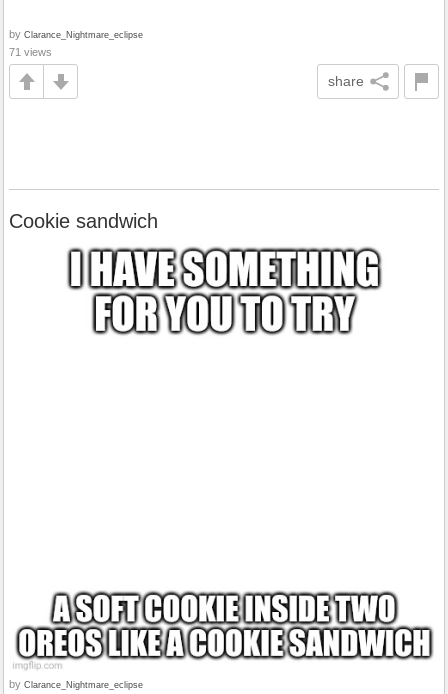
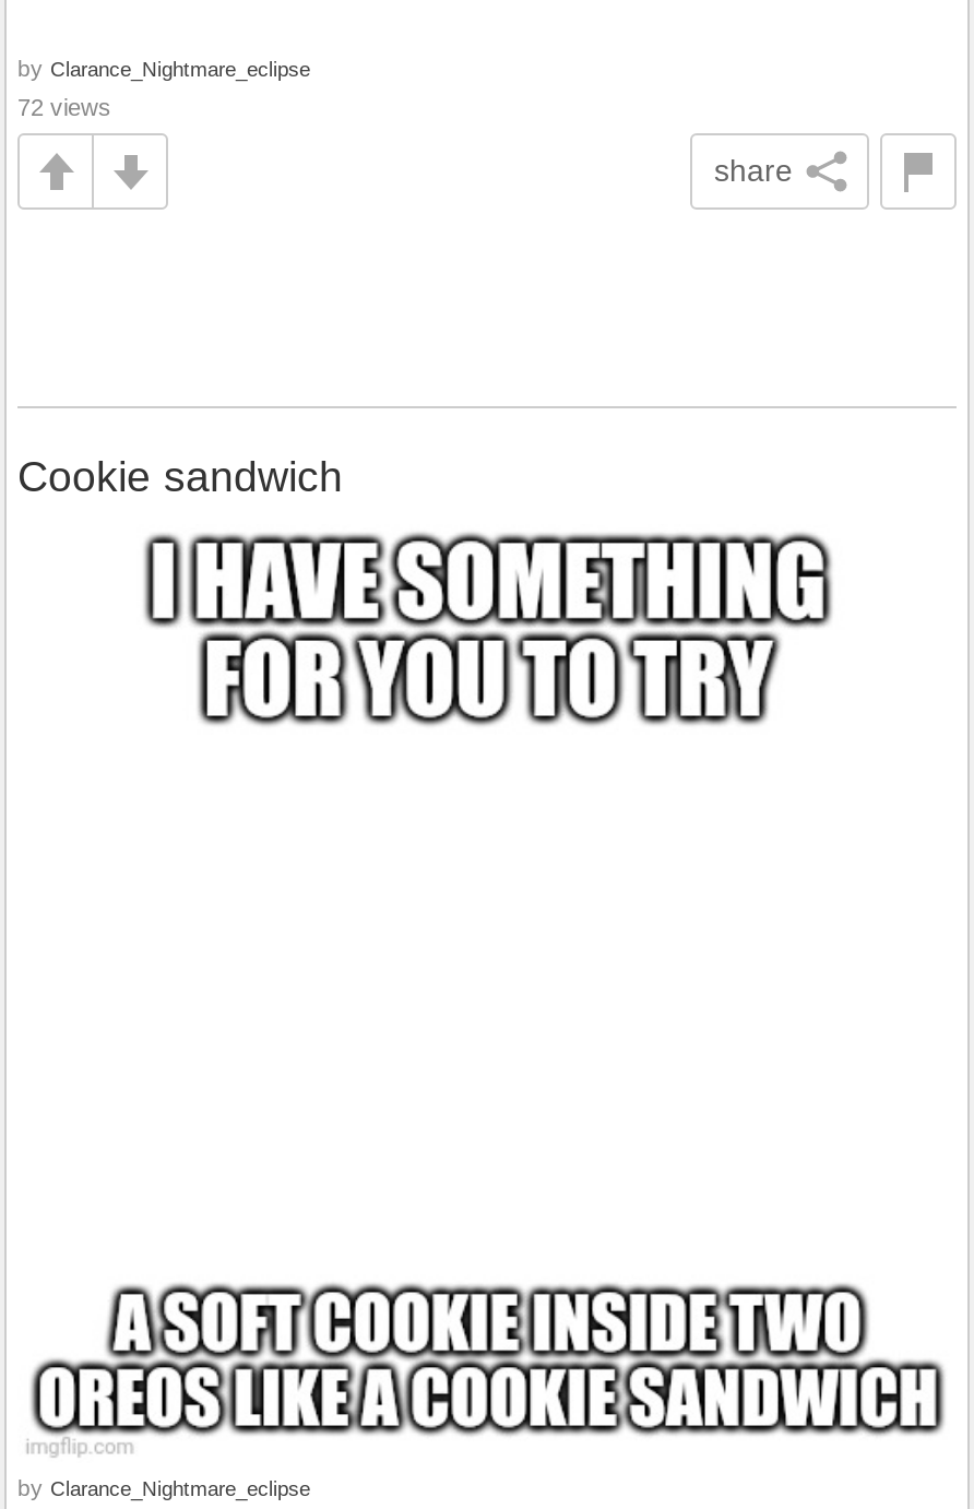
[9,46,52,58] 71 views -> [17,94,111,120] 72 views

